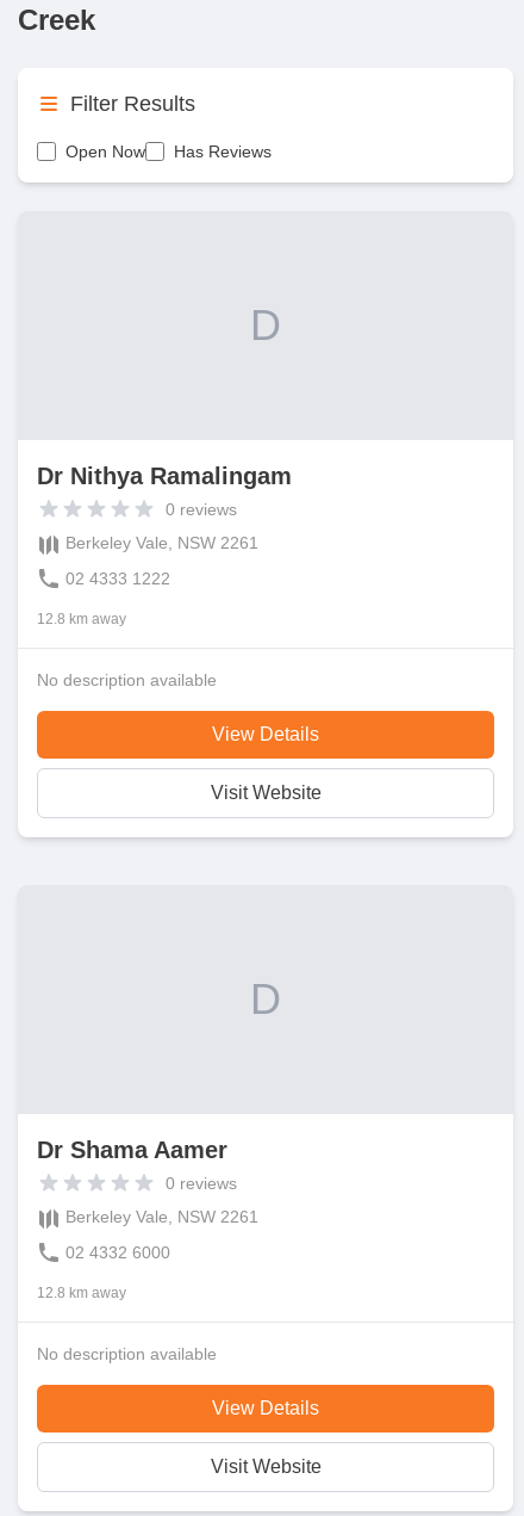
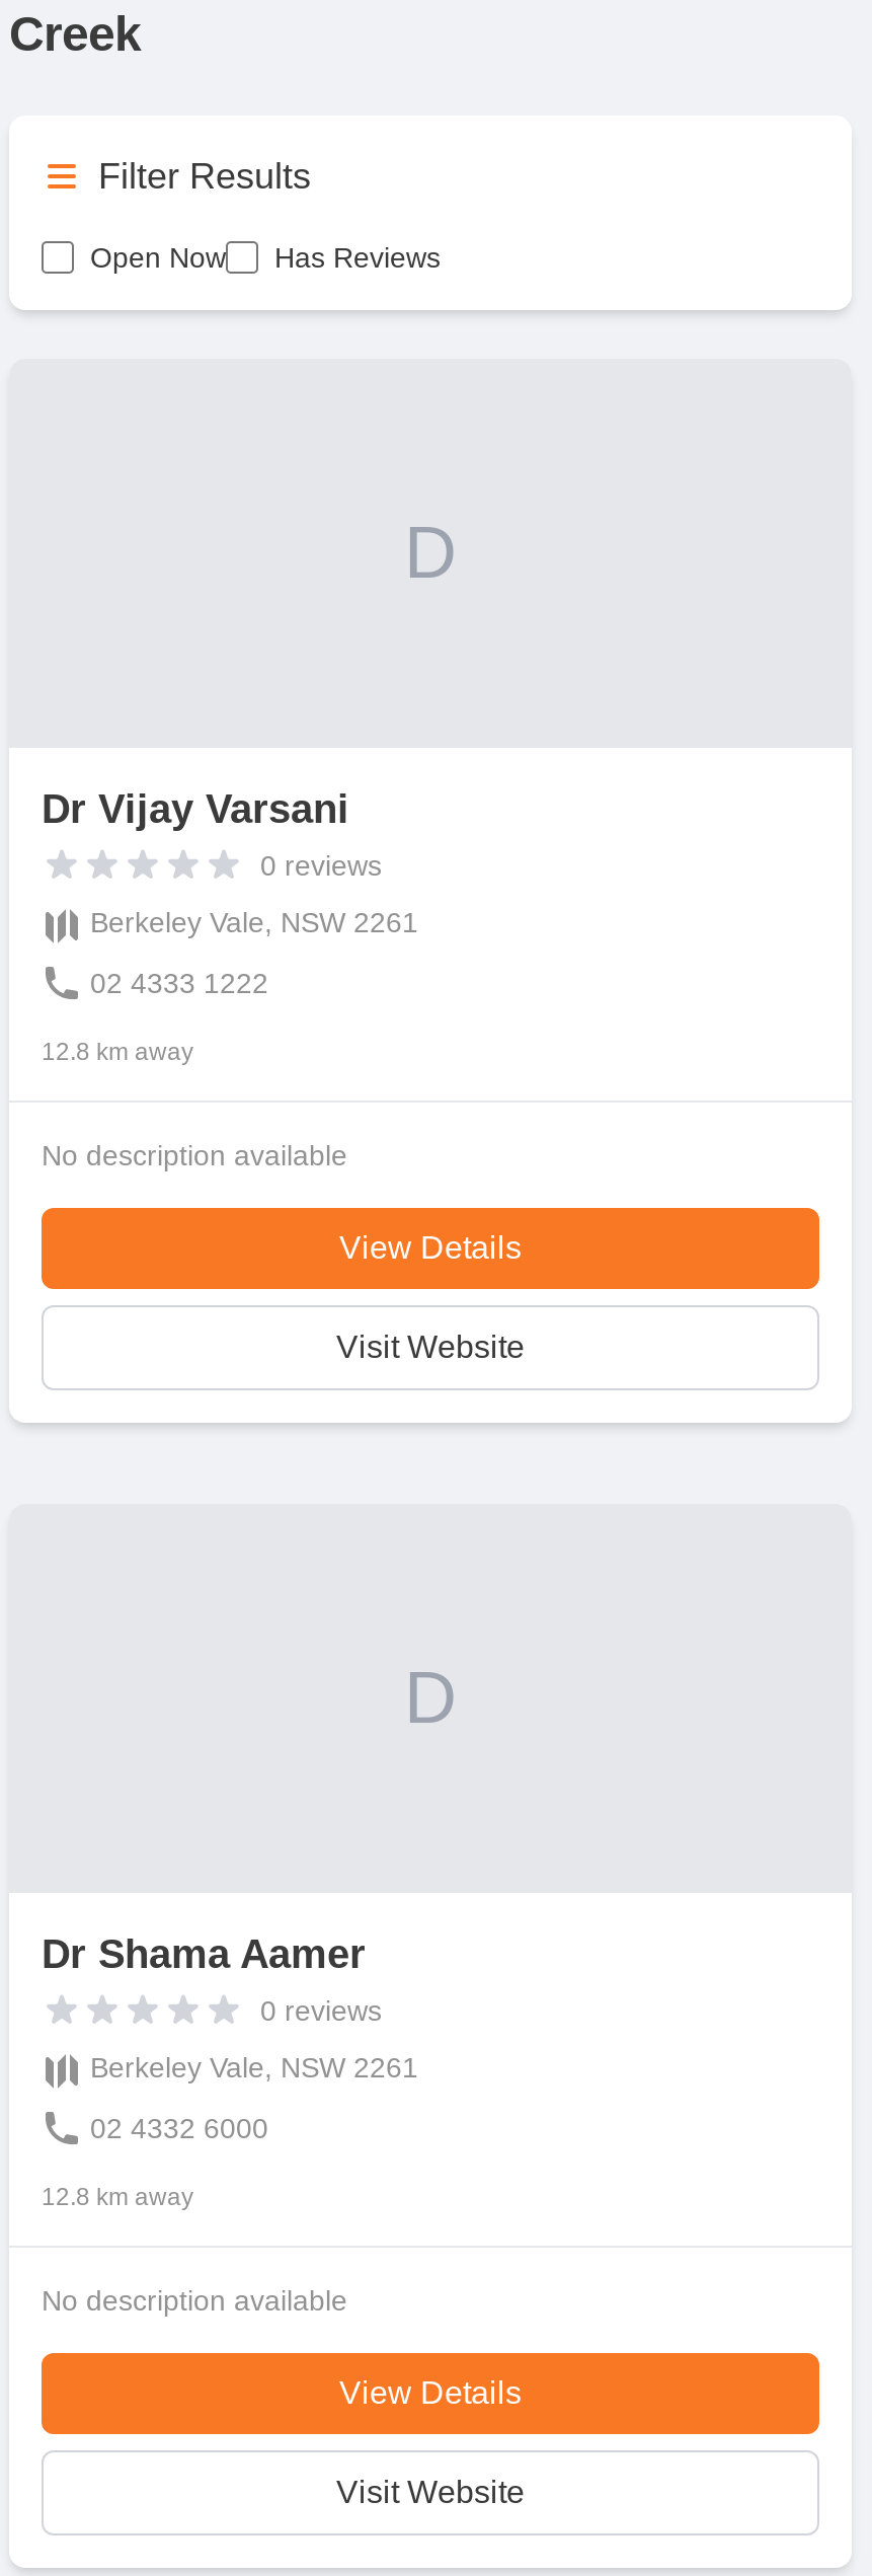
[37,463,292,489] Dr Nithya Ramalingam -> [42,786,349,831] Dr Vijay Varsani

